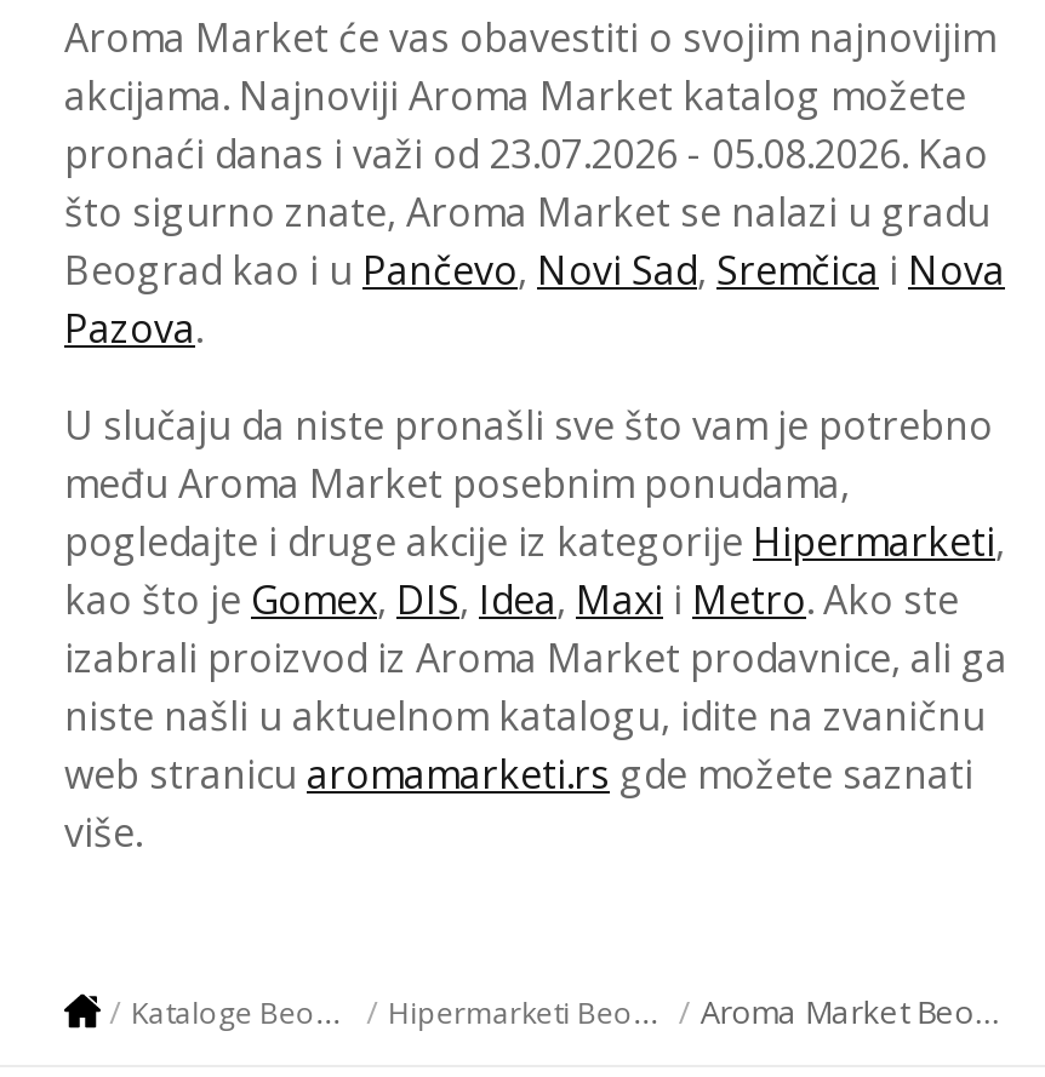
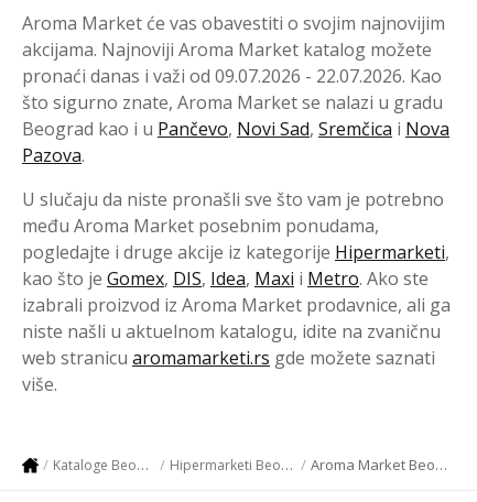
[64,128,988,181] pronaći danas i važi od 23.07.2026 - 05.08.2026. Kao -> [22,64,442,88] pronaći danas i važi od 09.07.2026 - 22.07.2026. Kao

